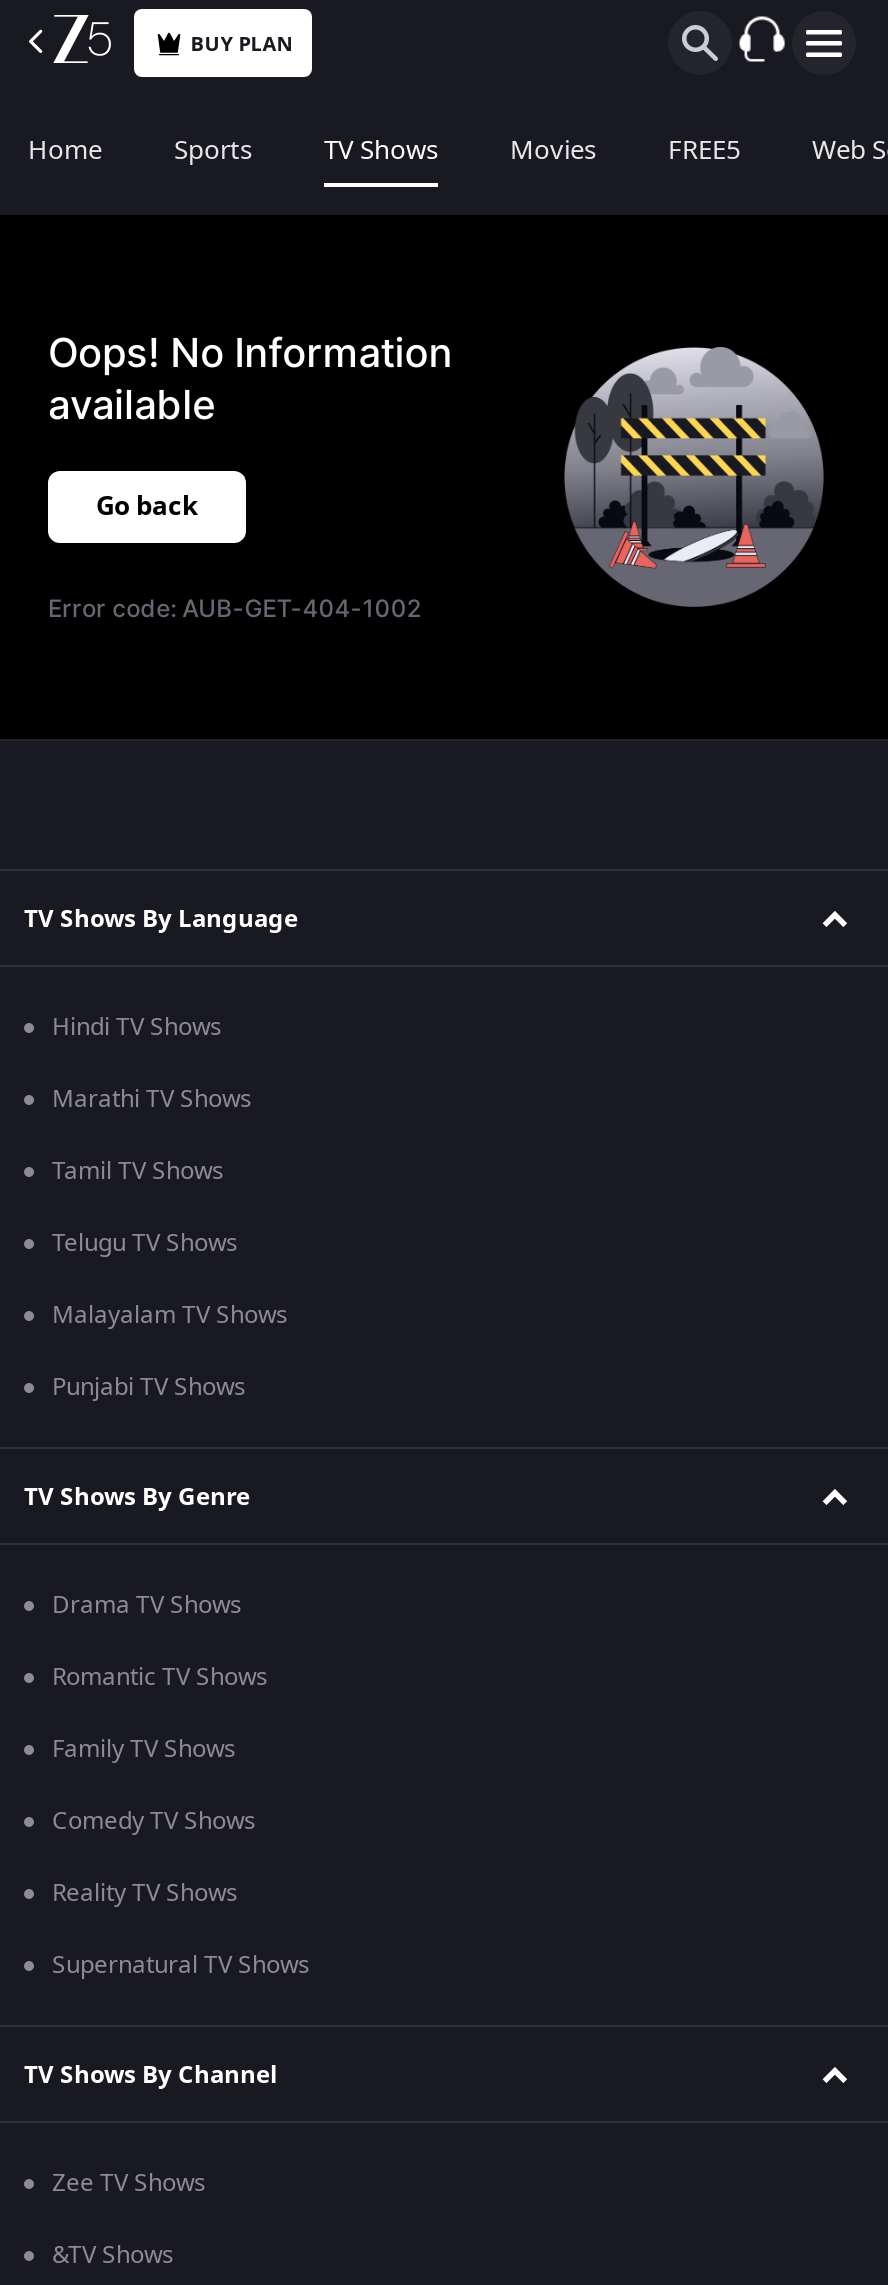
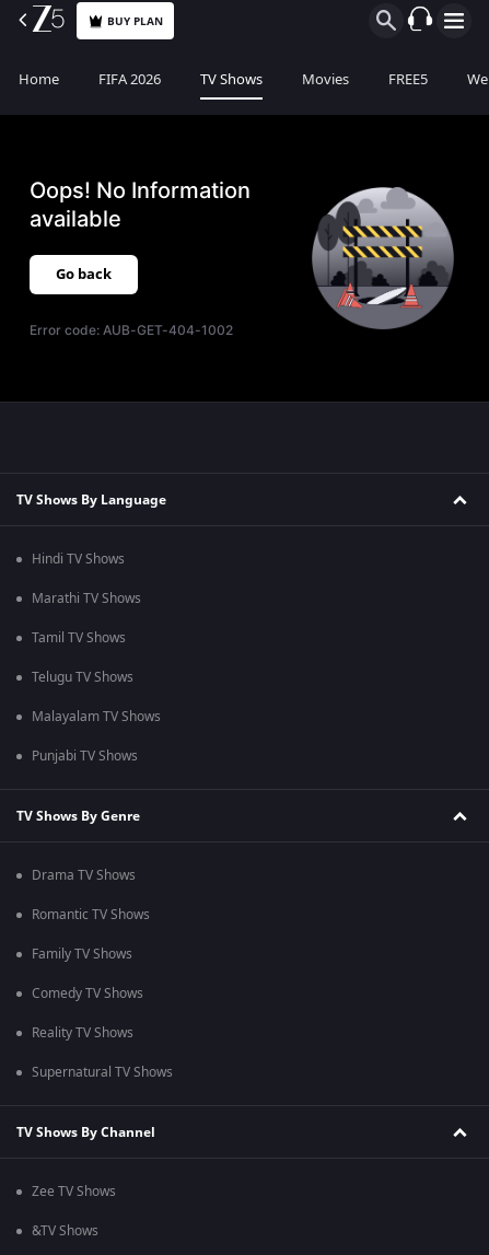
[174,131,252,169] Sports -> [98,69,161,90] FIFA 2026

